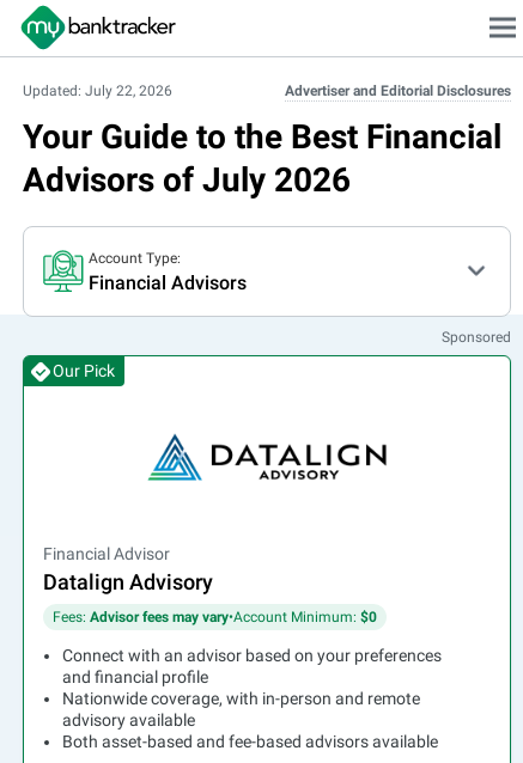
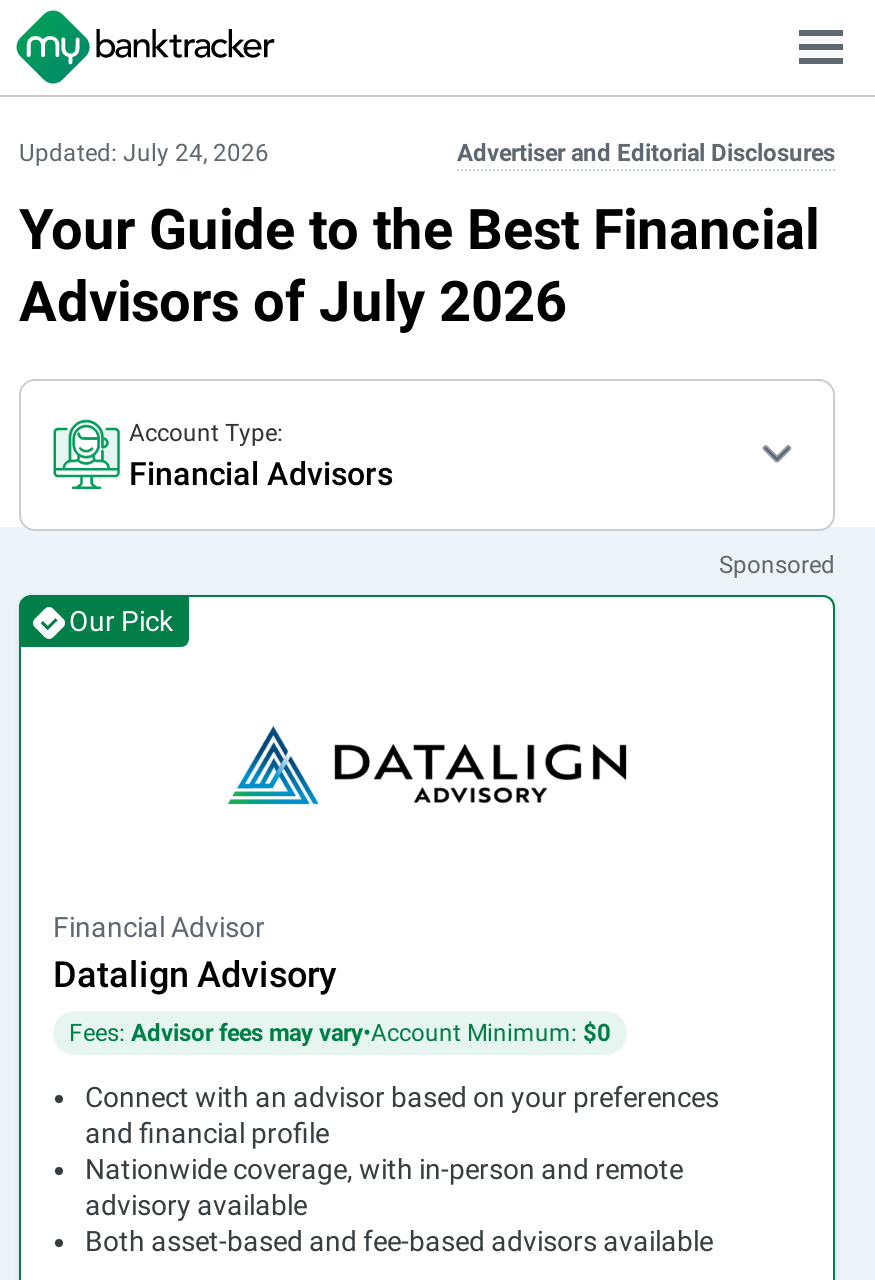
[23,83,172,99] Updated: July 22, 2026 -> [19,139,269,167] Updated: July 24, 2026

